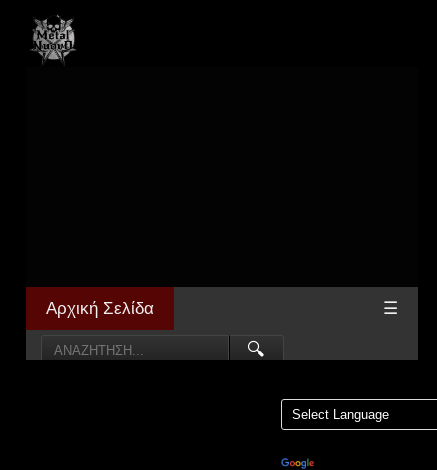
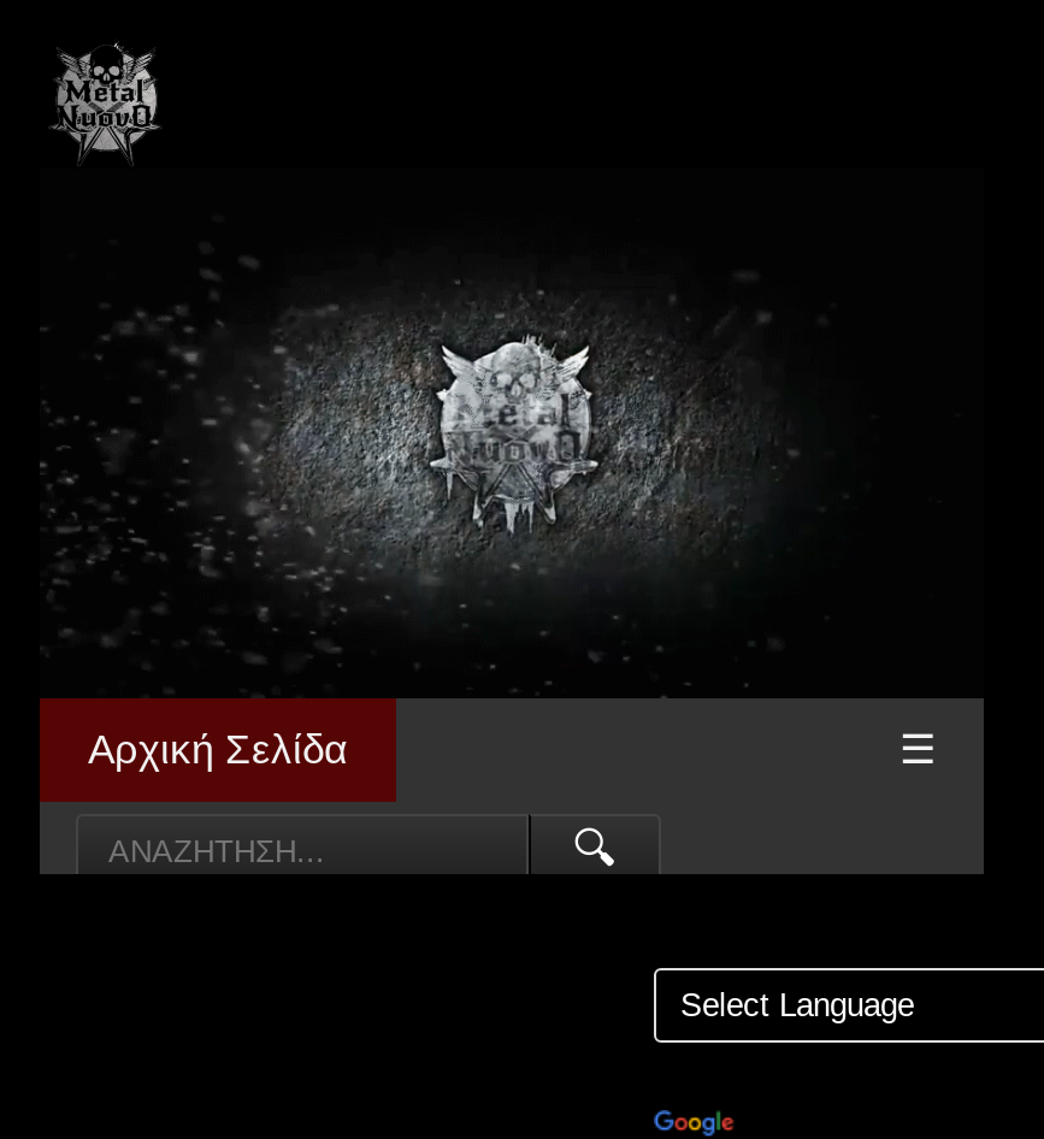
none -> [40,258,801,669] [image]

